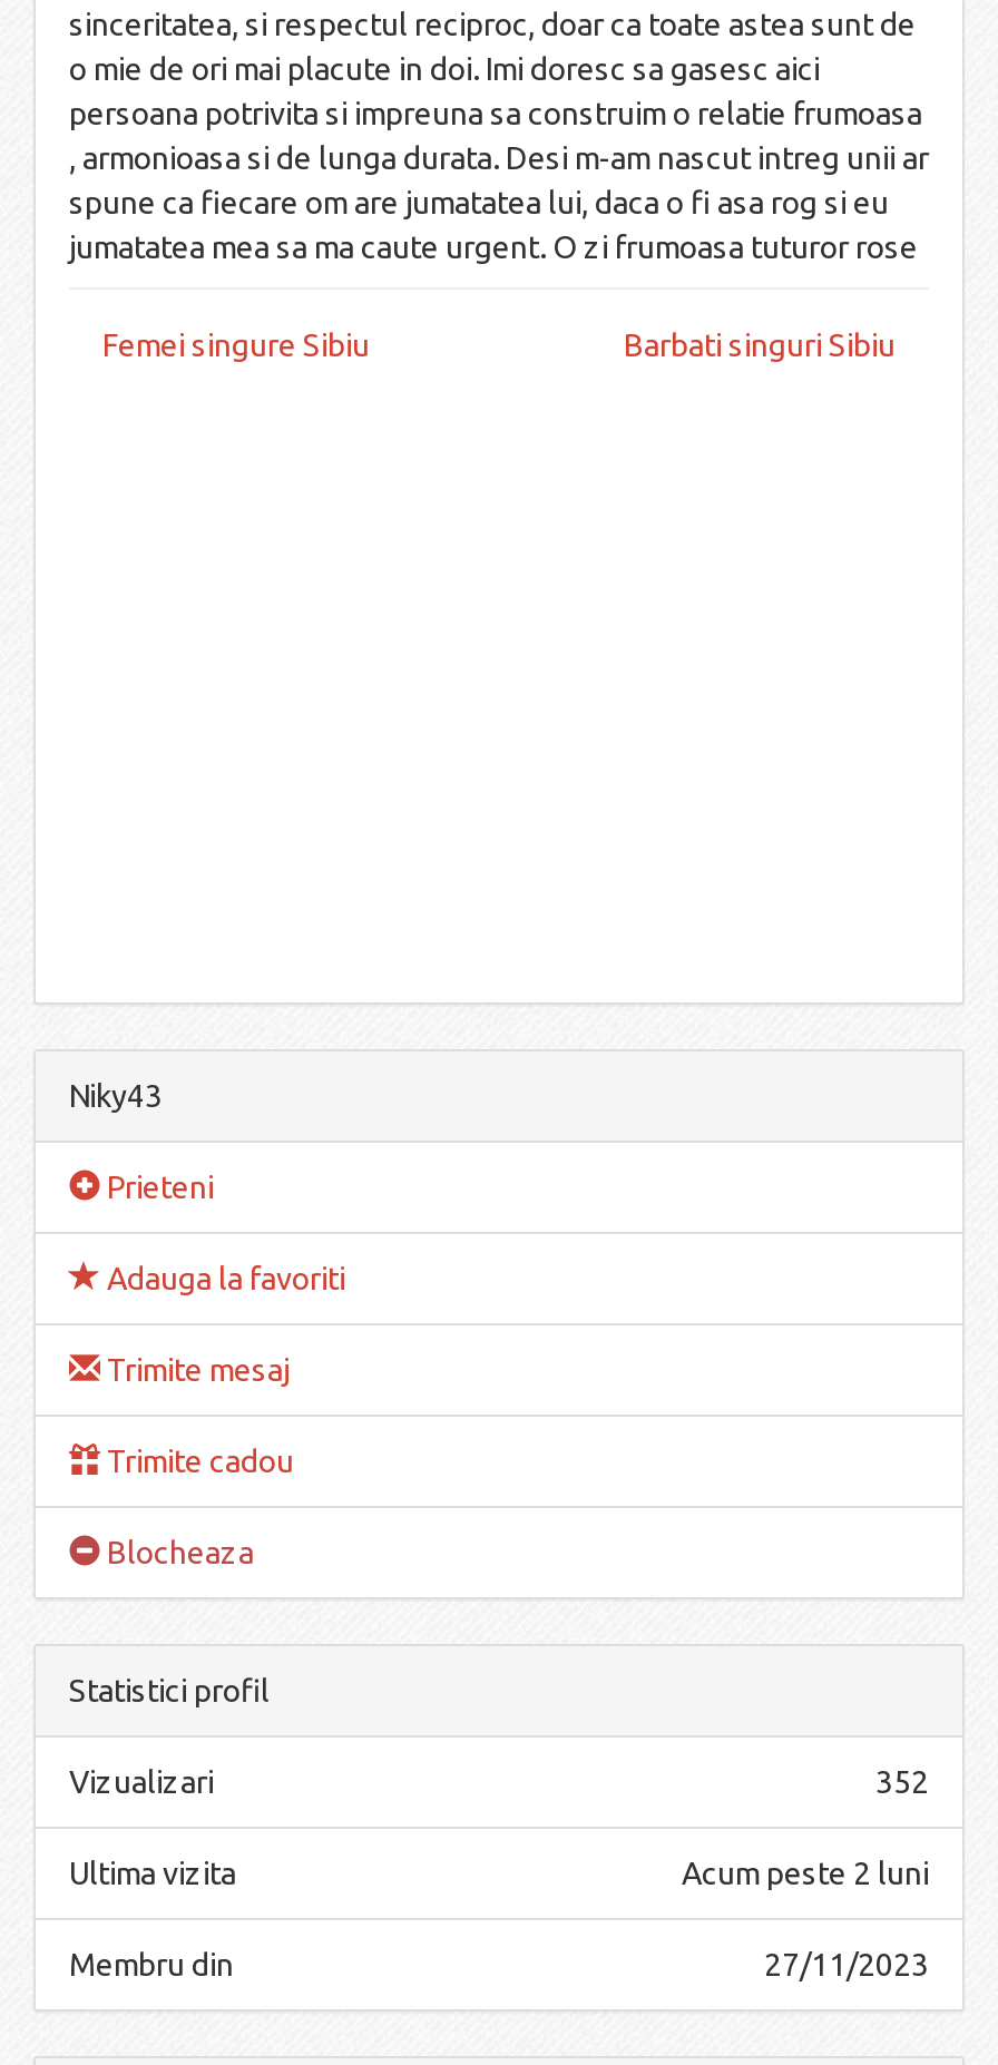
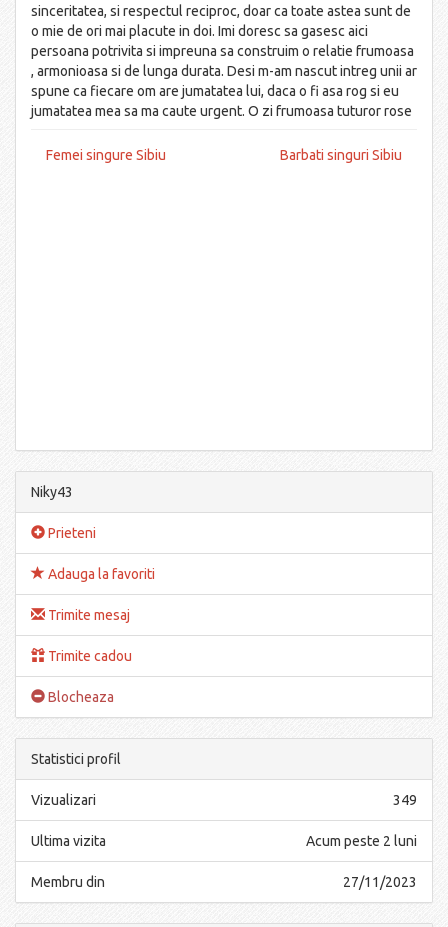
[875,1764,929,1800] 352 -> [393,792,417,808] 349

